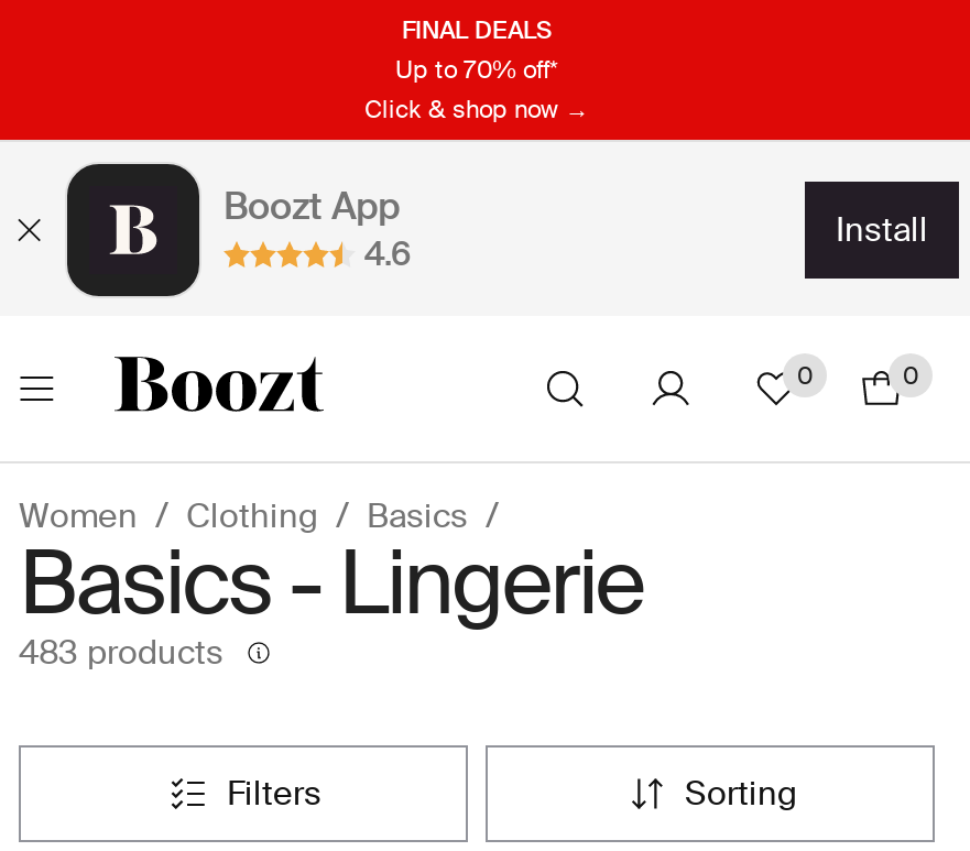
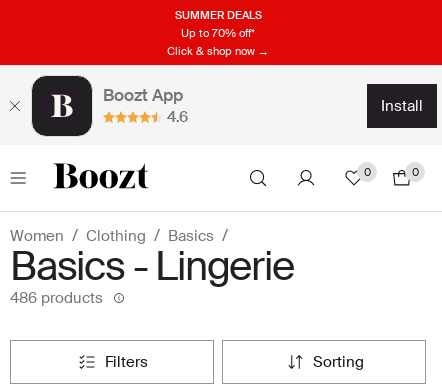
[402,13,552,44] FINAL DEALS -> [174,7,261,21] SUMMER DEALS
[19,631,224,675] 483 products -> [10,288,103,308] 486 products

